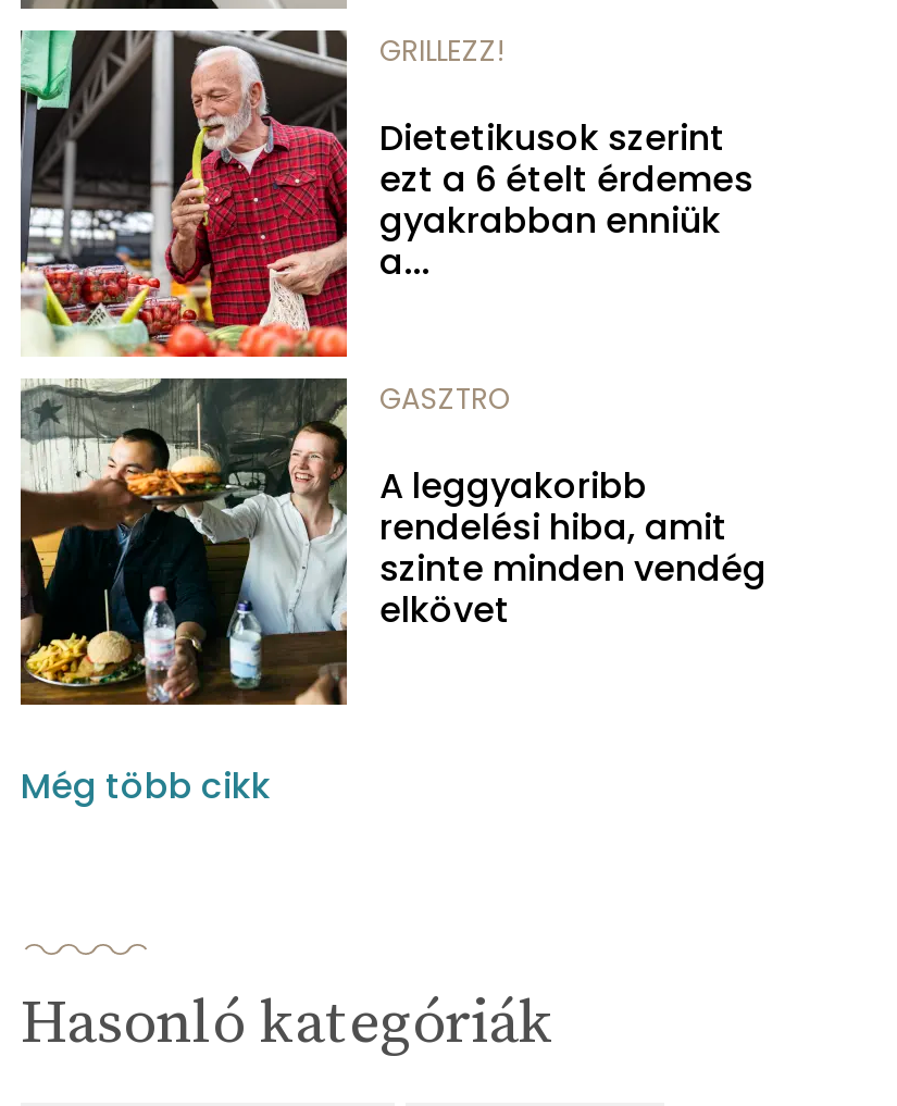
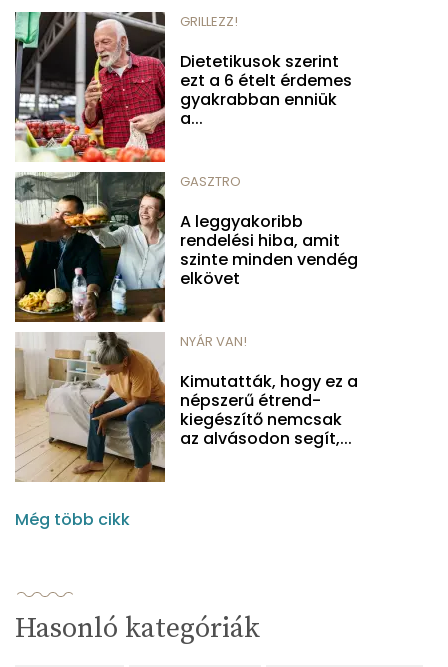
none -> [14,332,358,483] [image] | NYÁR VAN! | Kimutatták, hogy ez a | népszerű étrend- | kiegészítő nemcsak | az alvásodon segít,...

